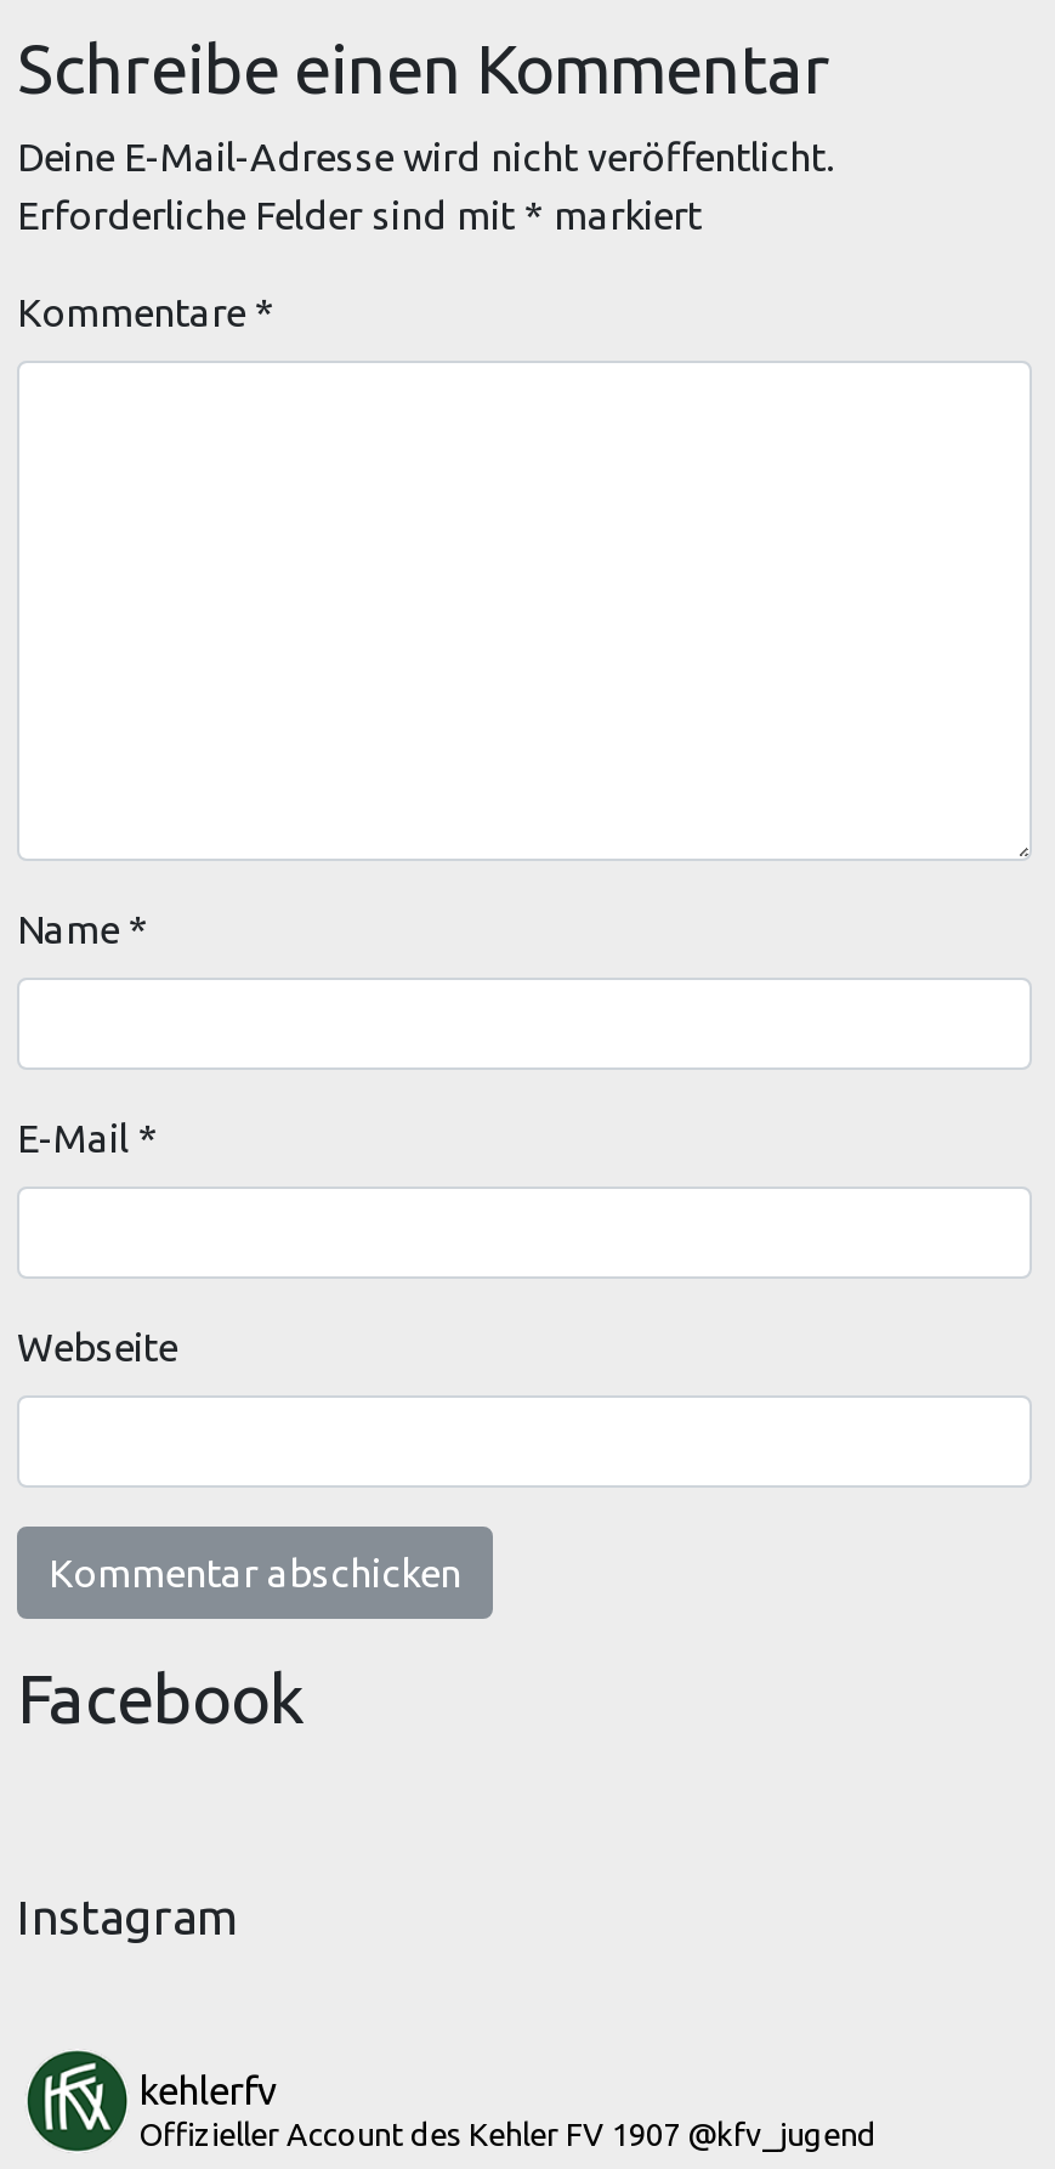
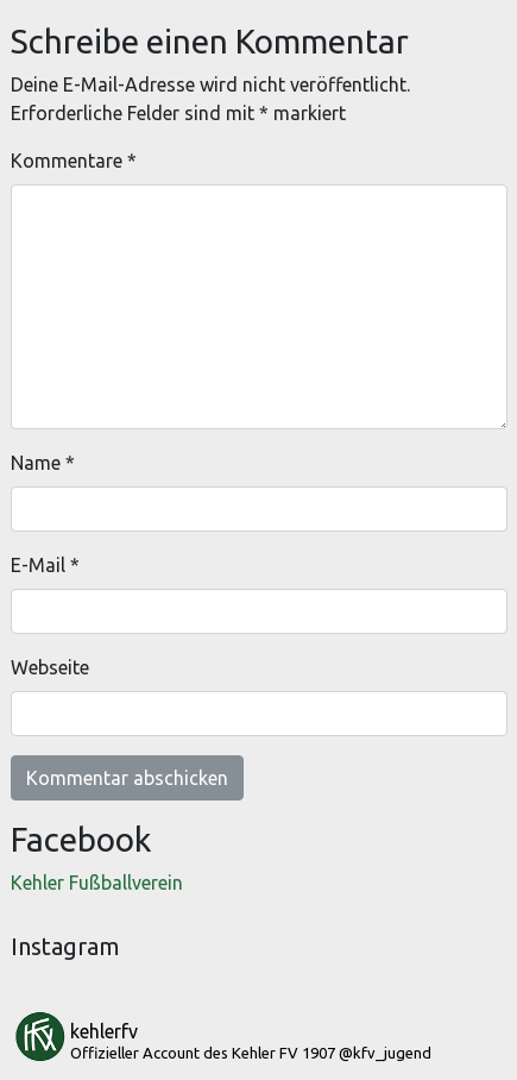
none -> [11,872,183,893] Kehler Fußballverein

